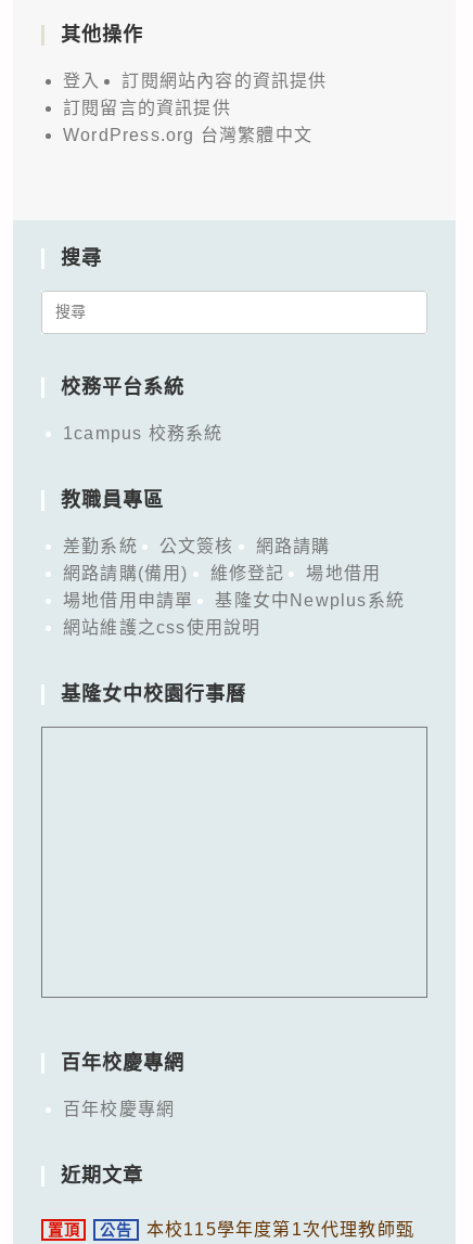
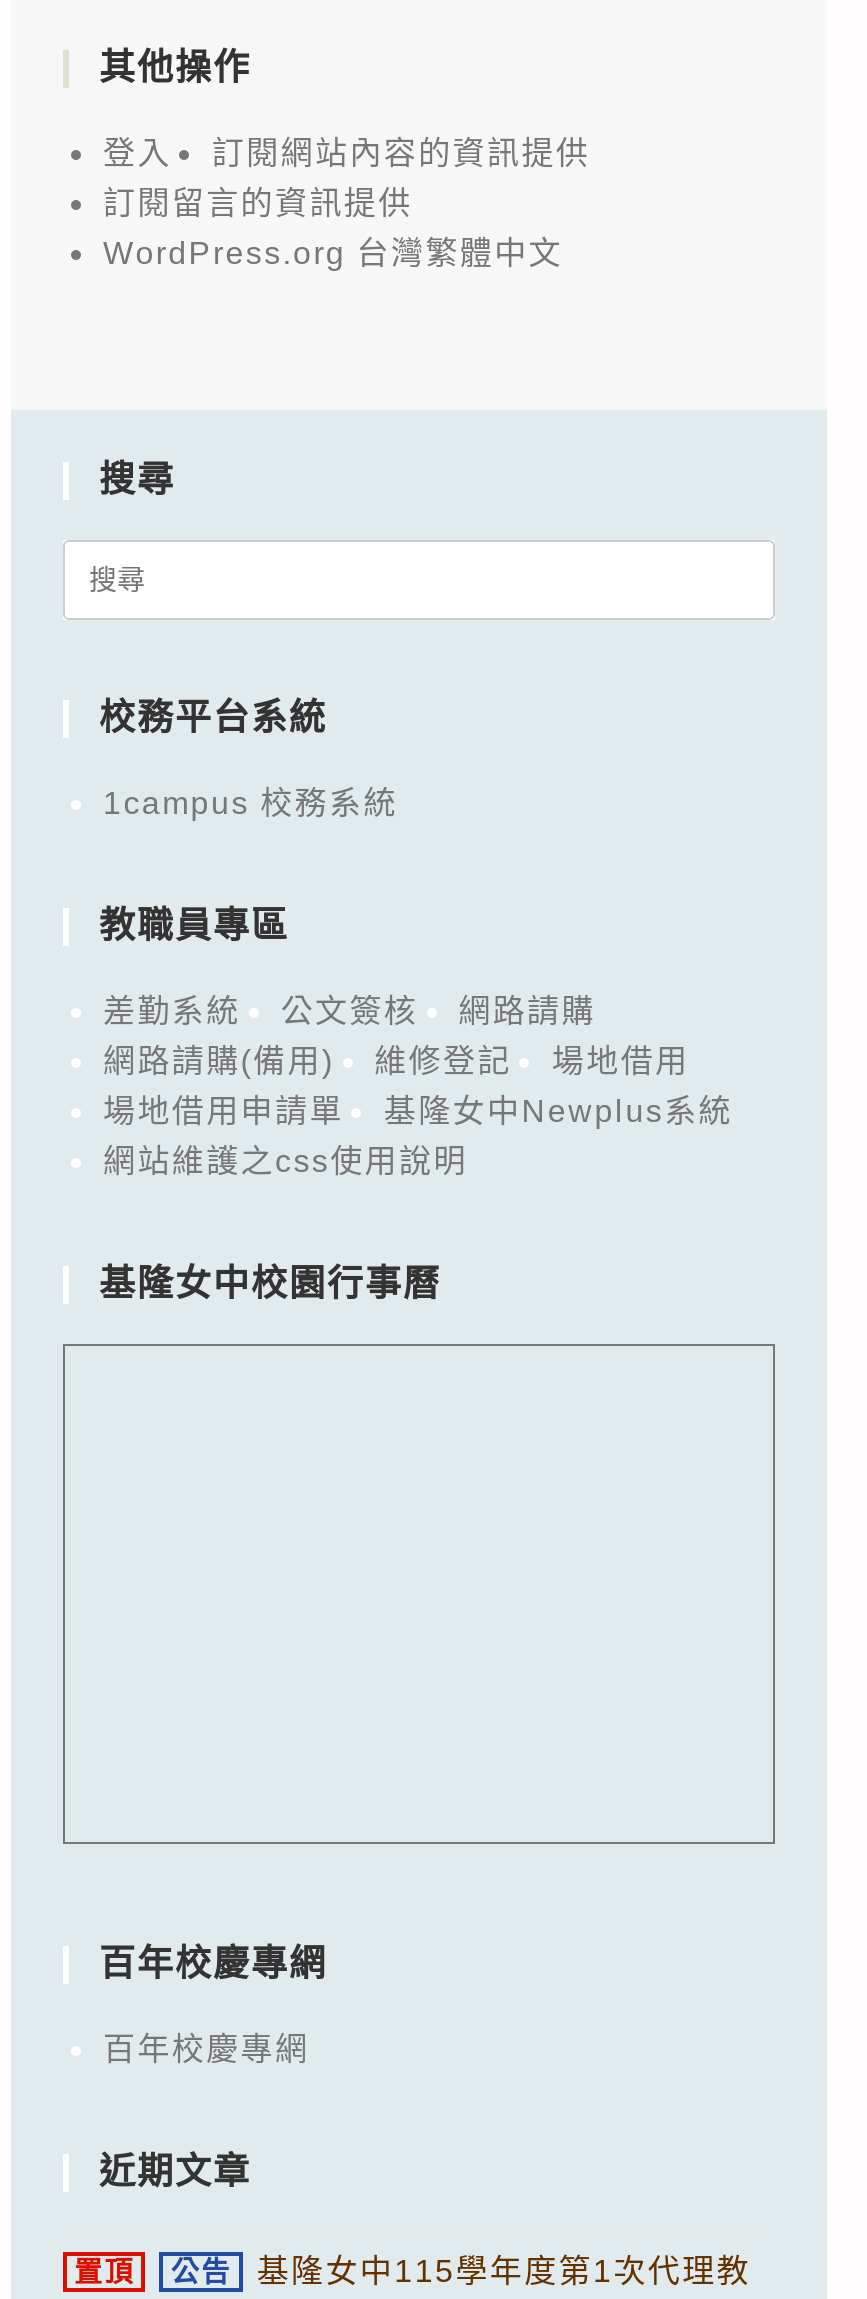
[146,1220,414,1238] 本校115學年度第1次代理教師甄 -> [257,2254,751,2288] 基隆女中115學年度第1次代理教

